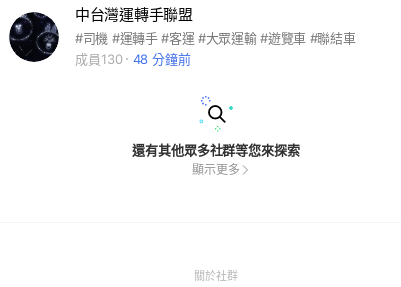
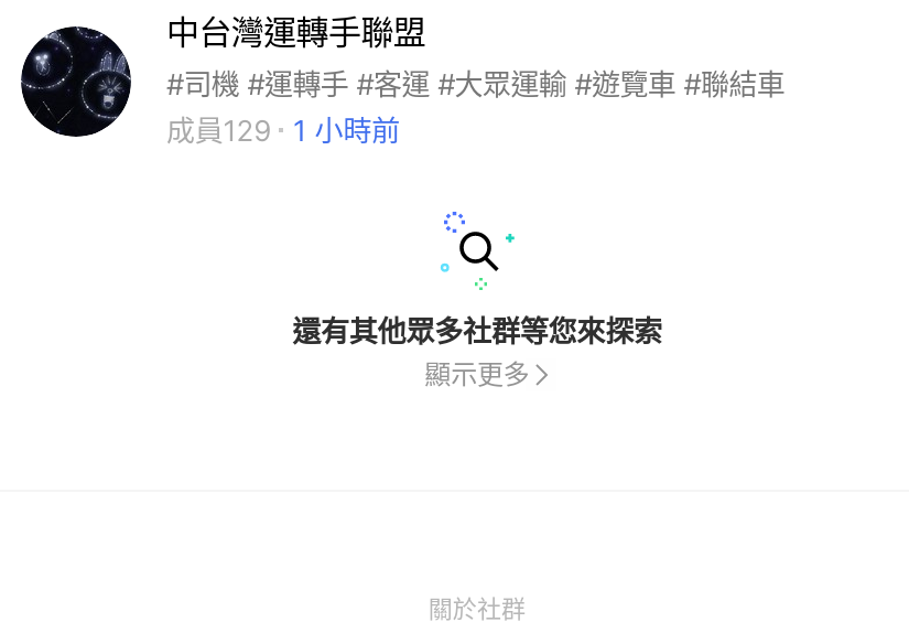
[75,51,122,67] 成員130 -> [166,112,271,148] 成員129
[132,51,191,67] 48 分鐘前 -> [293,112,400,148] 1 小時前

